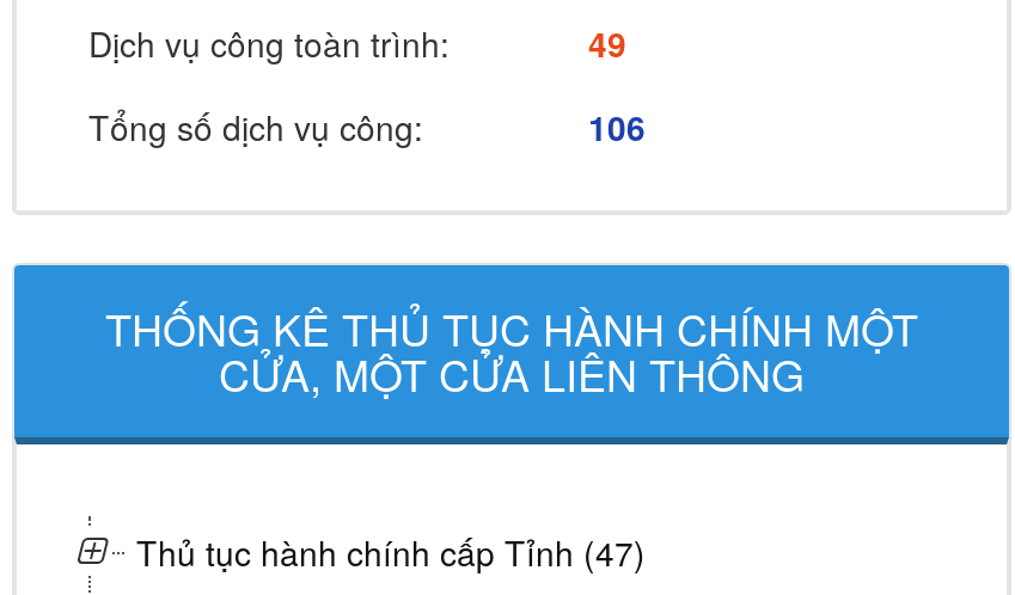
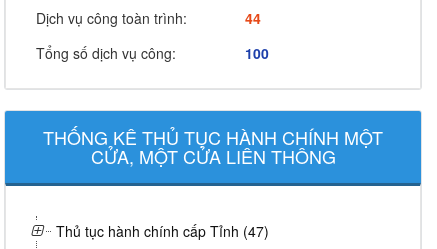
[588,19,626,67] 49 -> [245,8,261,28] 44
[588,103,646,151] 106 -> [245,43,269,63] 100

